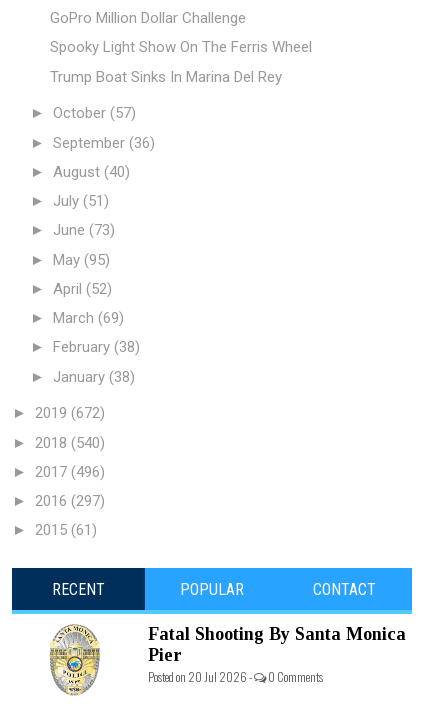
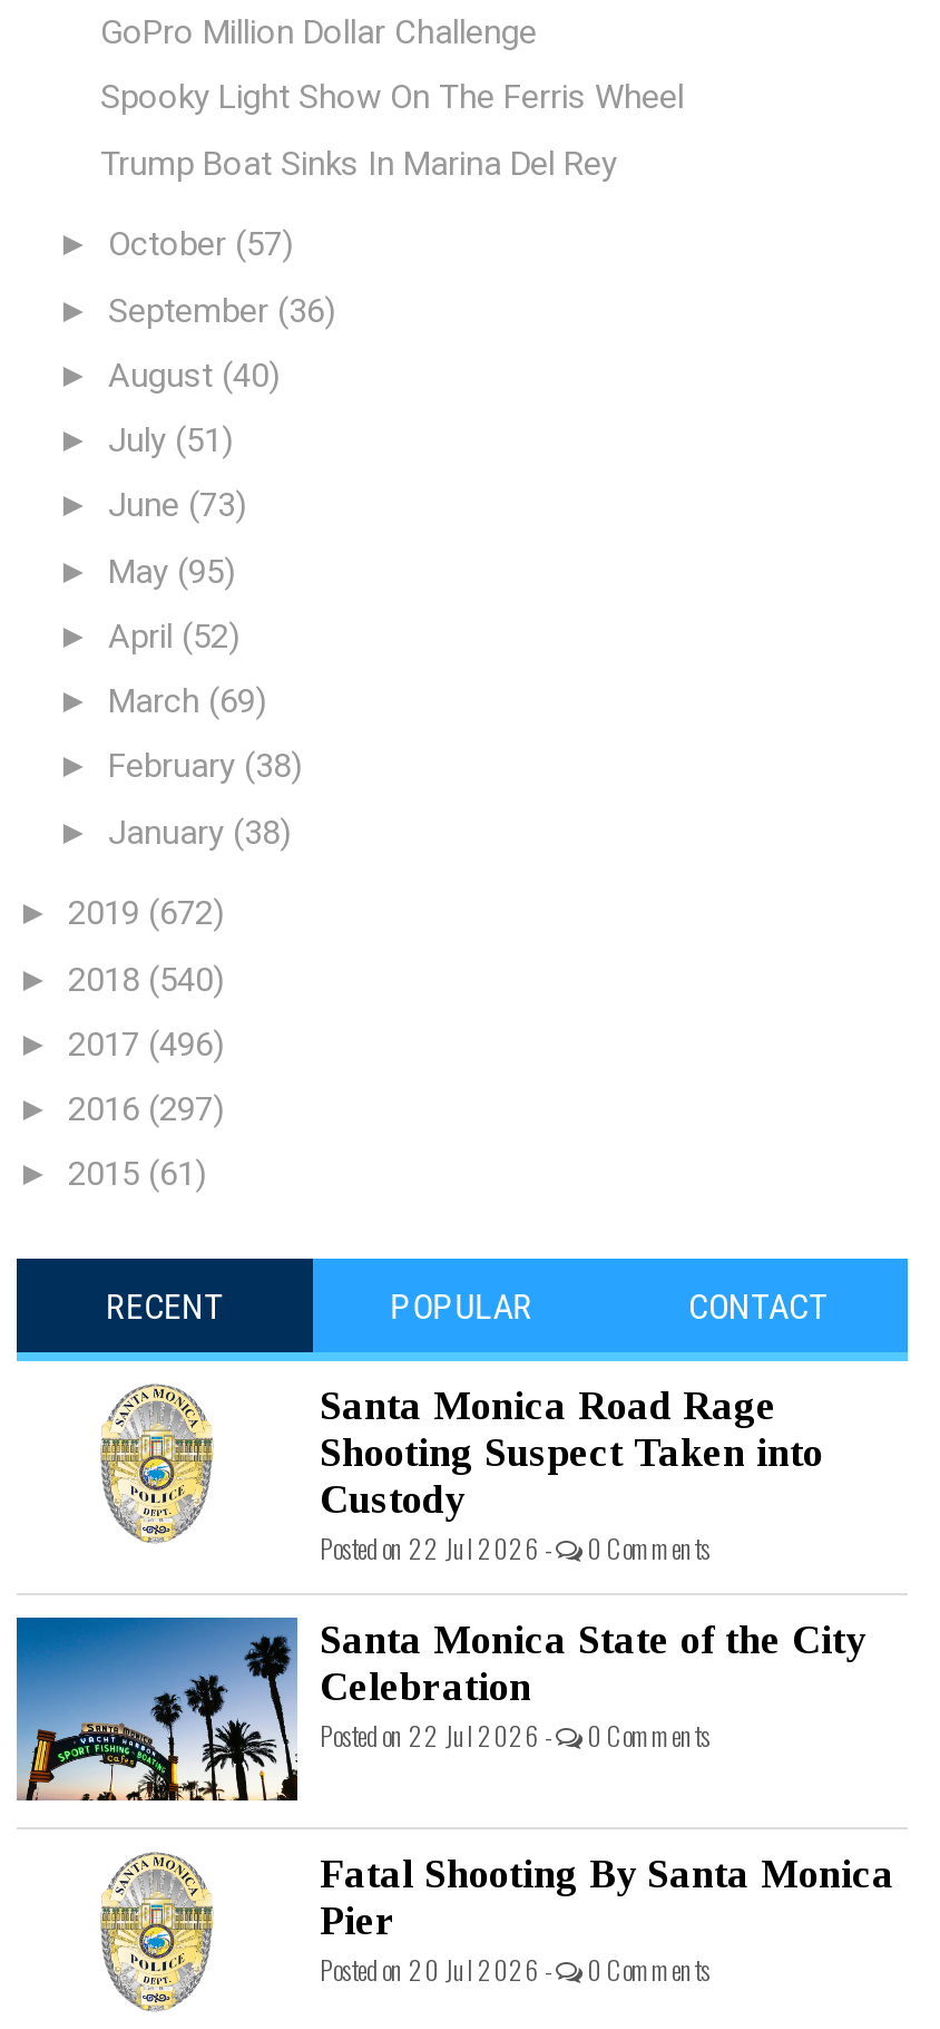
none -> [14,1384,865,1803] [image] | Santa Monica Road Rage | Shooting Suspect Taken into | Custody | Posted on 22 Jul 2026 - | 0 Comments | Santa Monica State of the City | Celebration | Posted on 22 Jul 2026 - | 0 Comments

